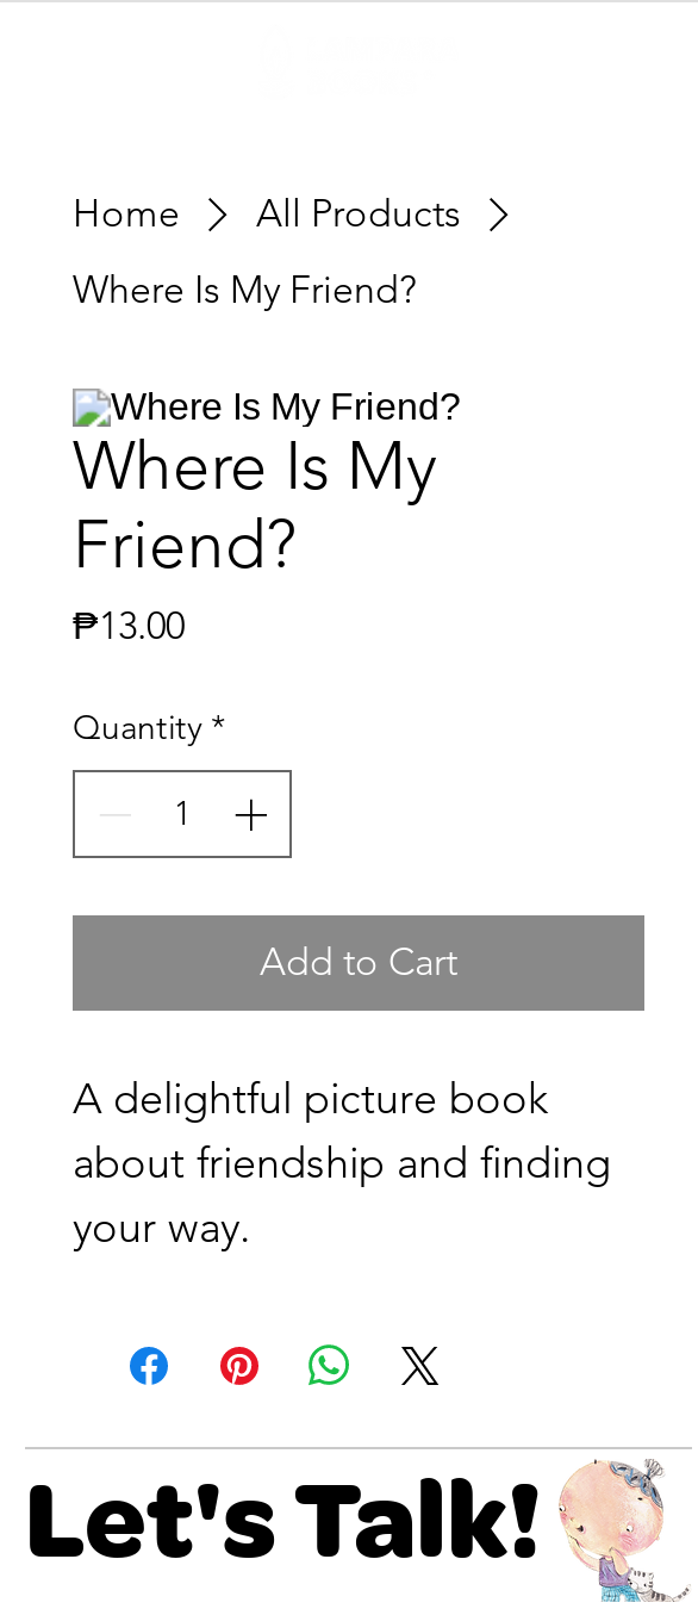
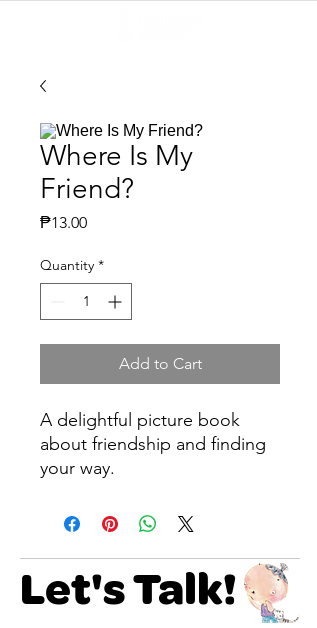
[73,191,461,312] Home | All Products | Where Is My Friend? -> none

